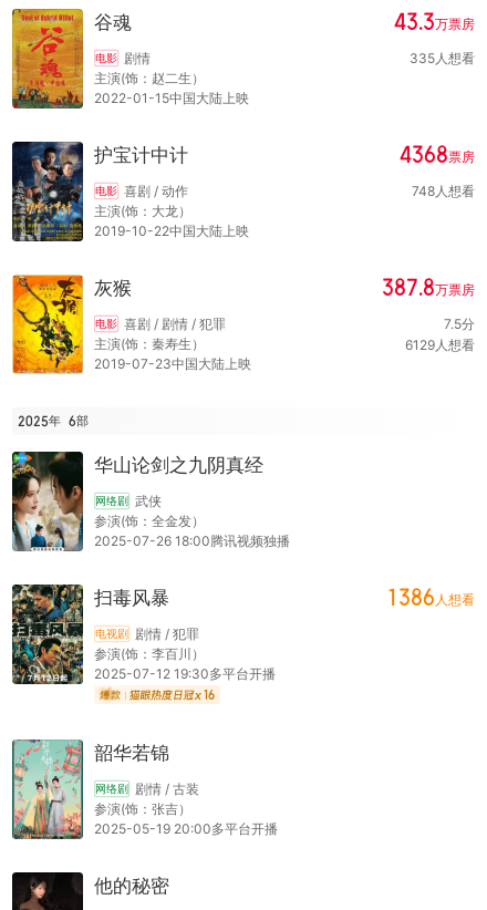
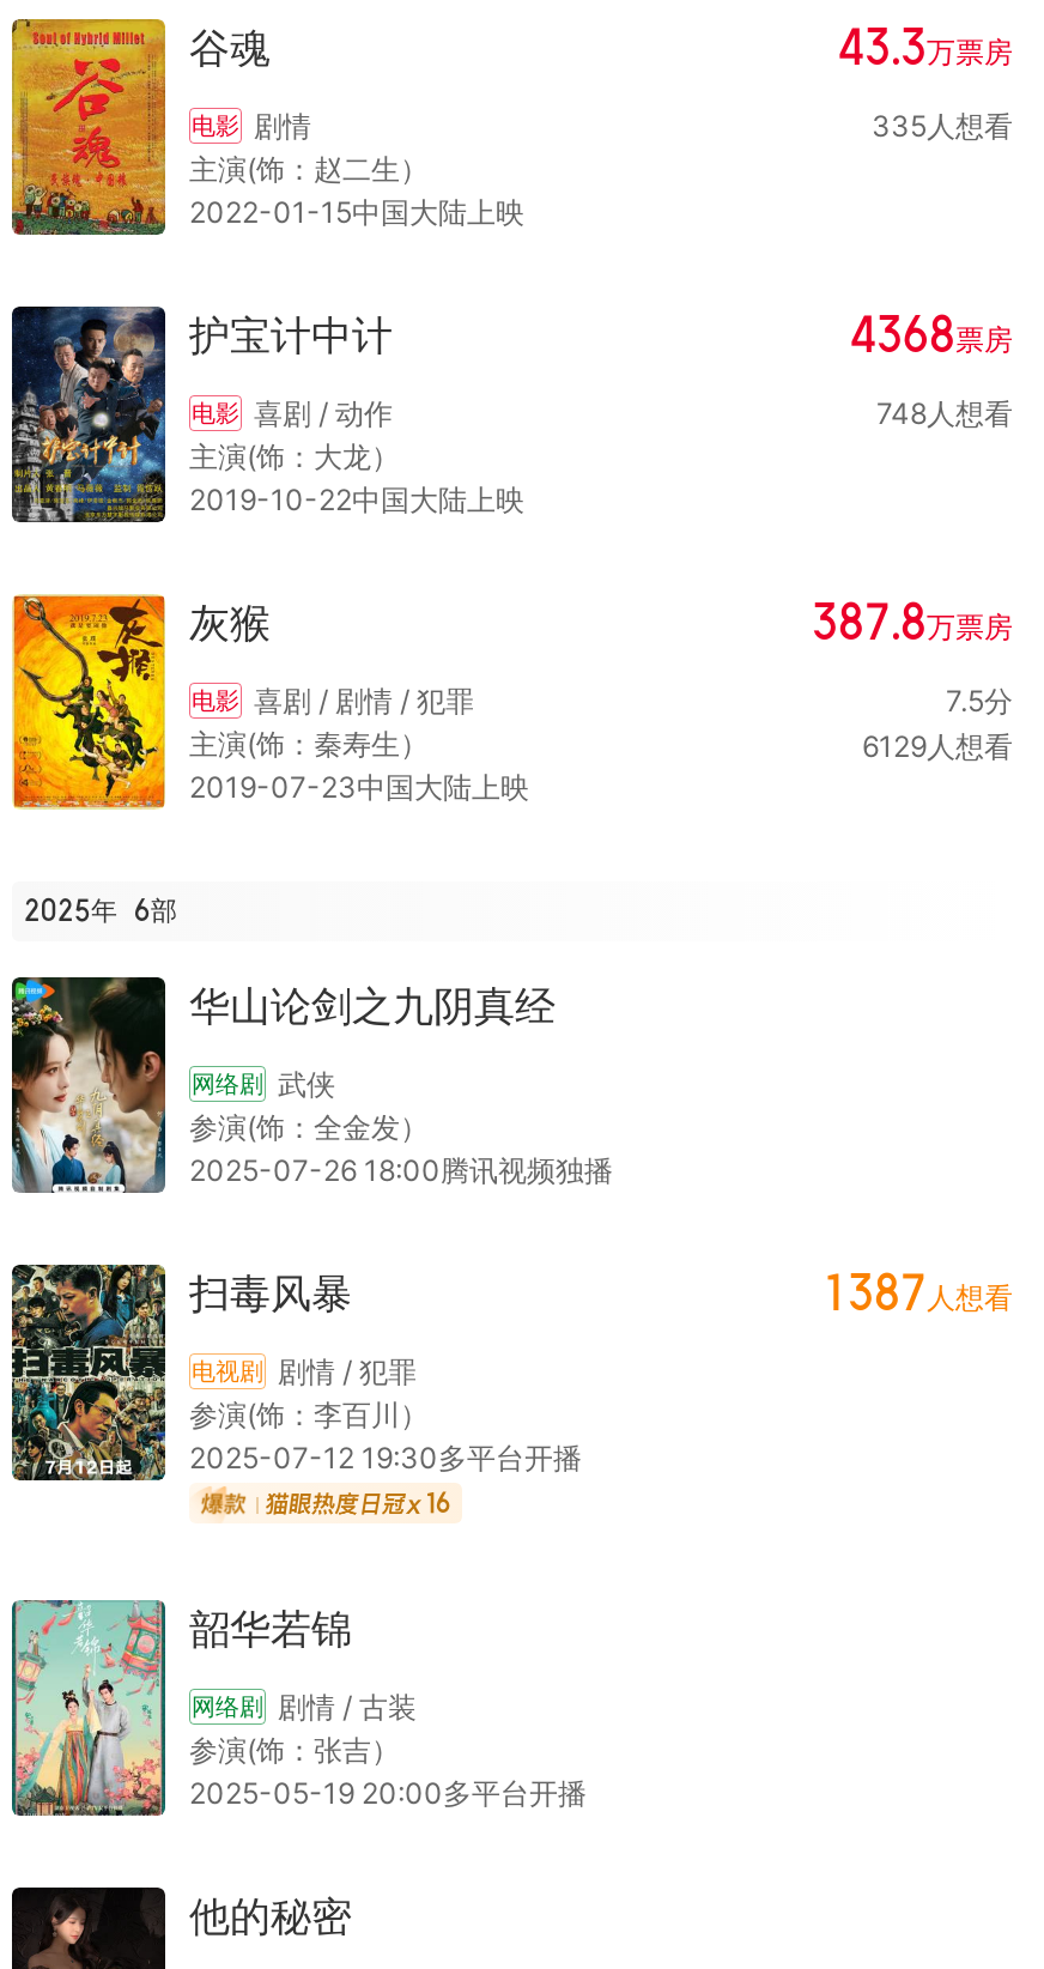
[386,586,475,610] 1386人想看 -> [821,1267,1013,1320] 1387人想看

